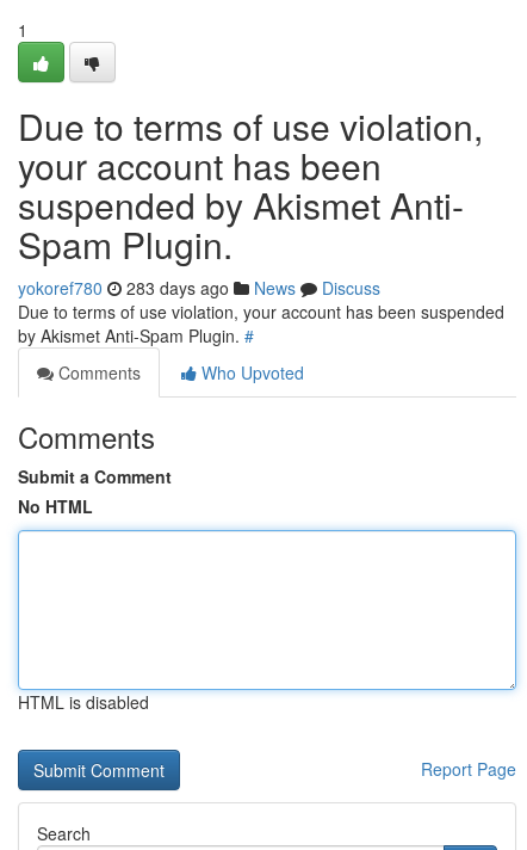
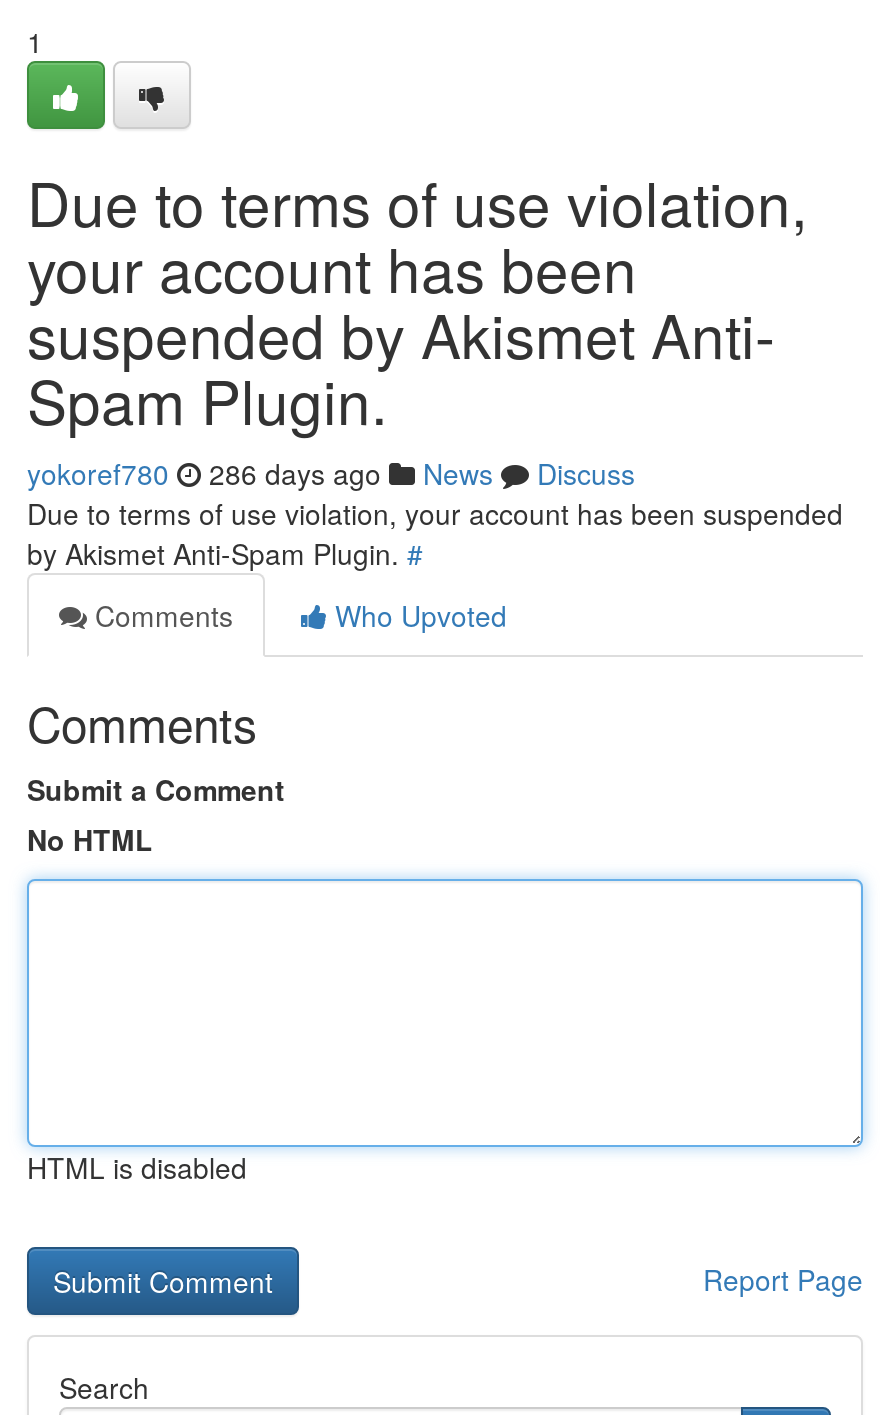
[18,276,380,300] yokoref780 283 days ago News Discuss -> [27,453,635,493] yokoref780 286 days ago News Discuss

